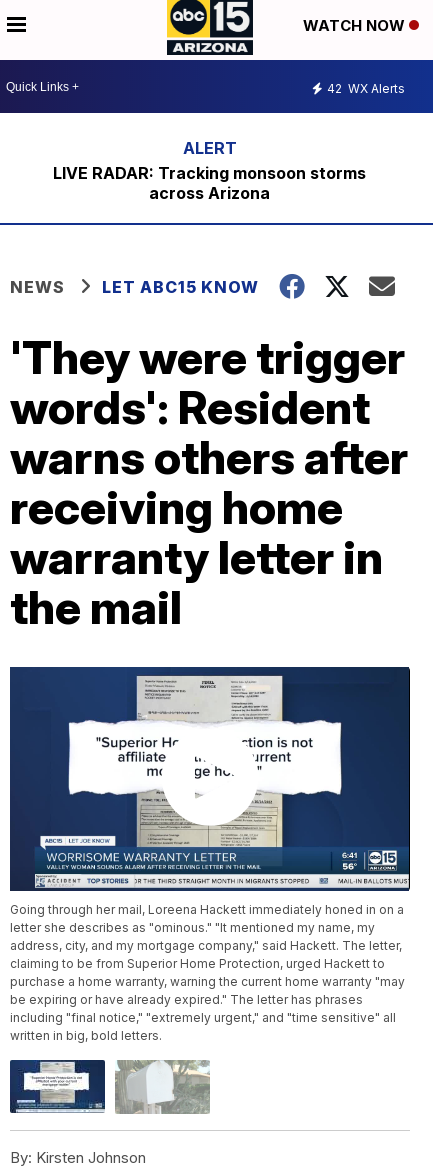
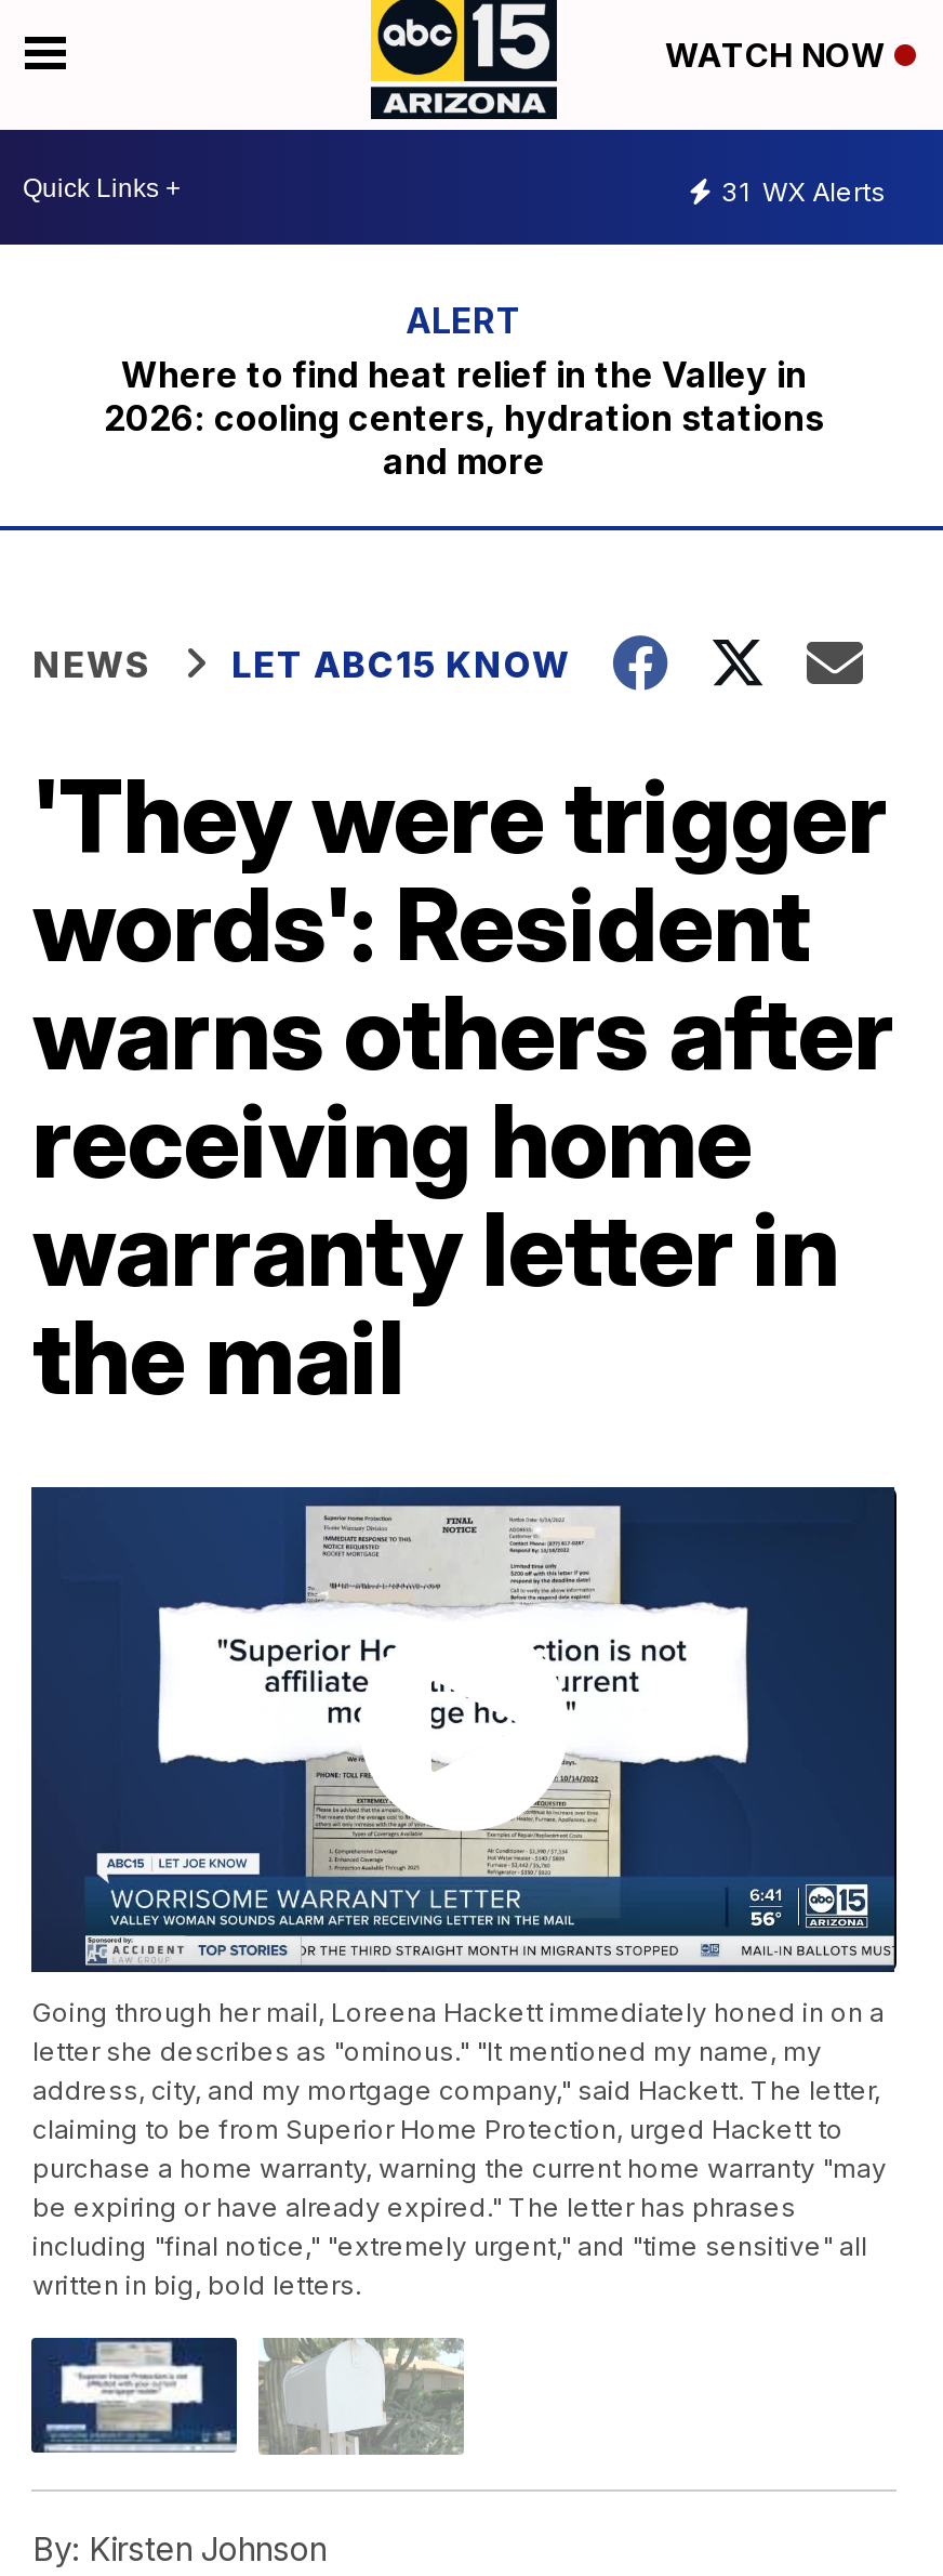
[327,80,405,95] 42 WX Alerts -> [721,174,886,207] 31 WX Alerts
[53,163,366,203] LIVE RADAR: Tracking monsoon storms | across Arizona -> [104,353,824,483] Where to find heat relief in the Valley in | 2026: cooling centers, hydration stations | and more

